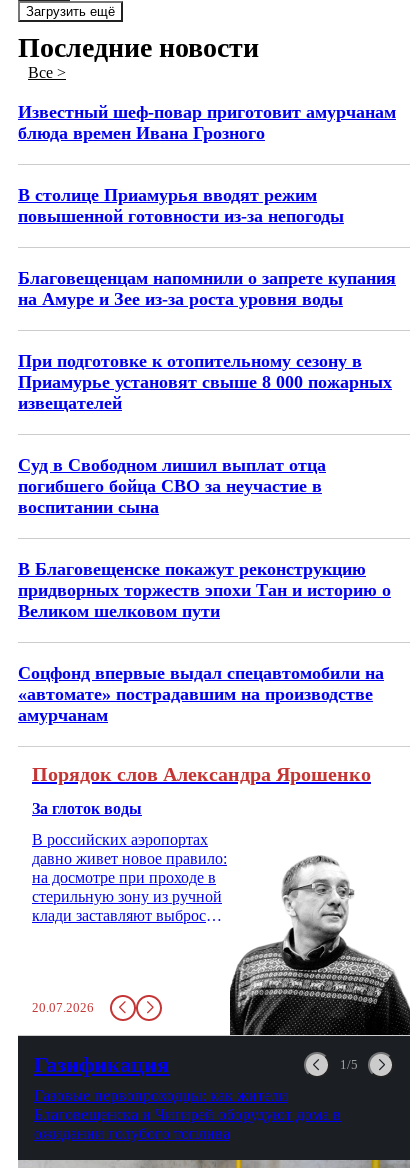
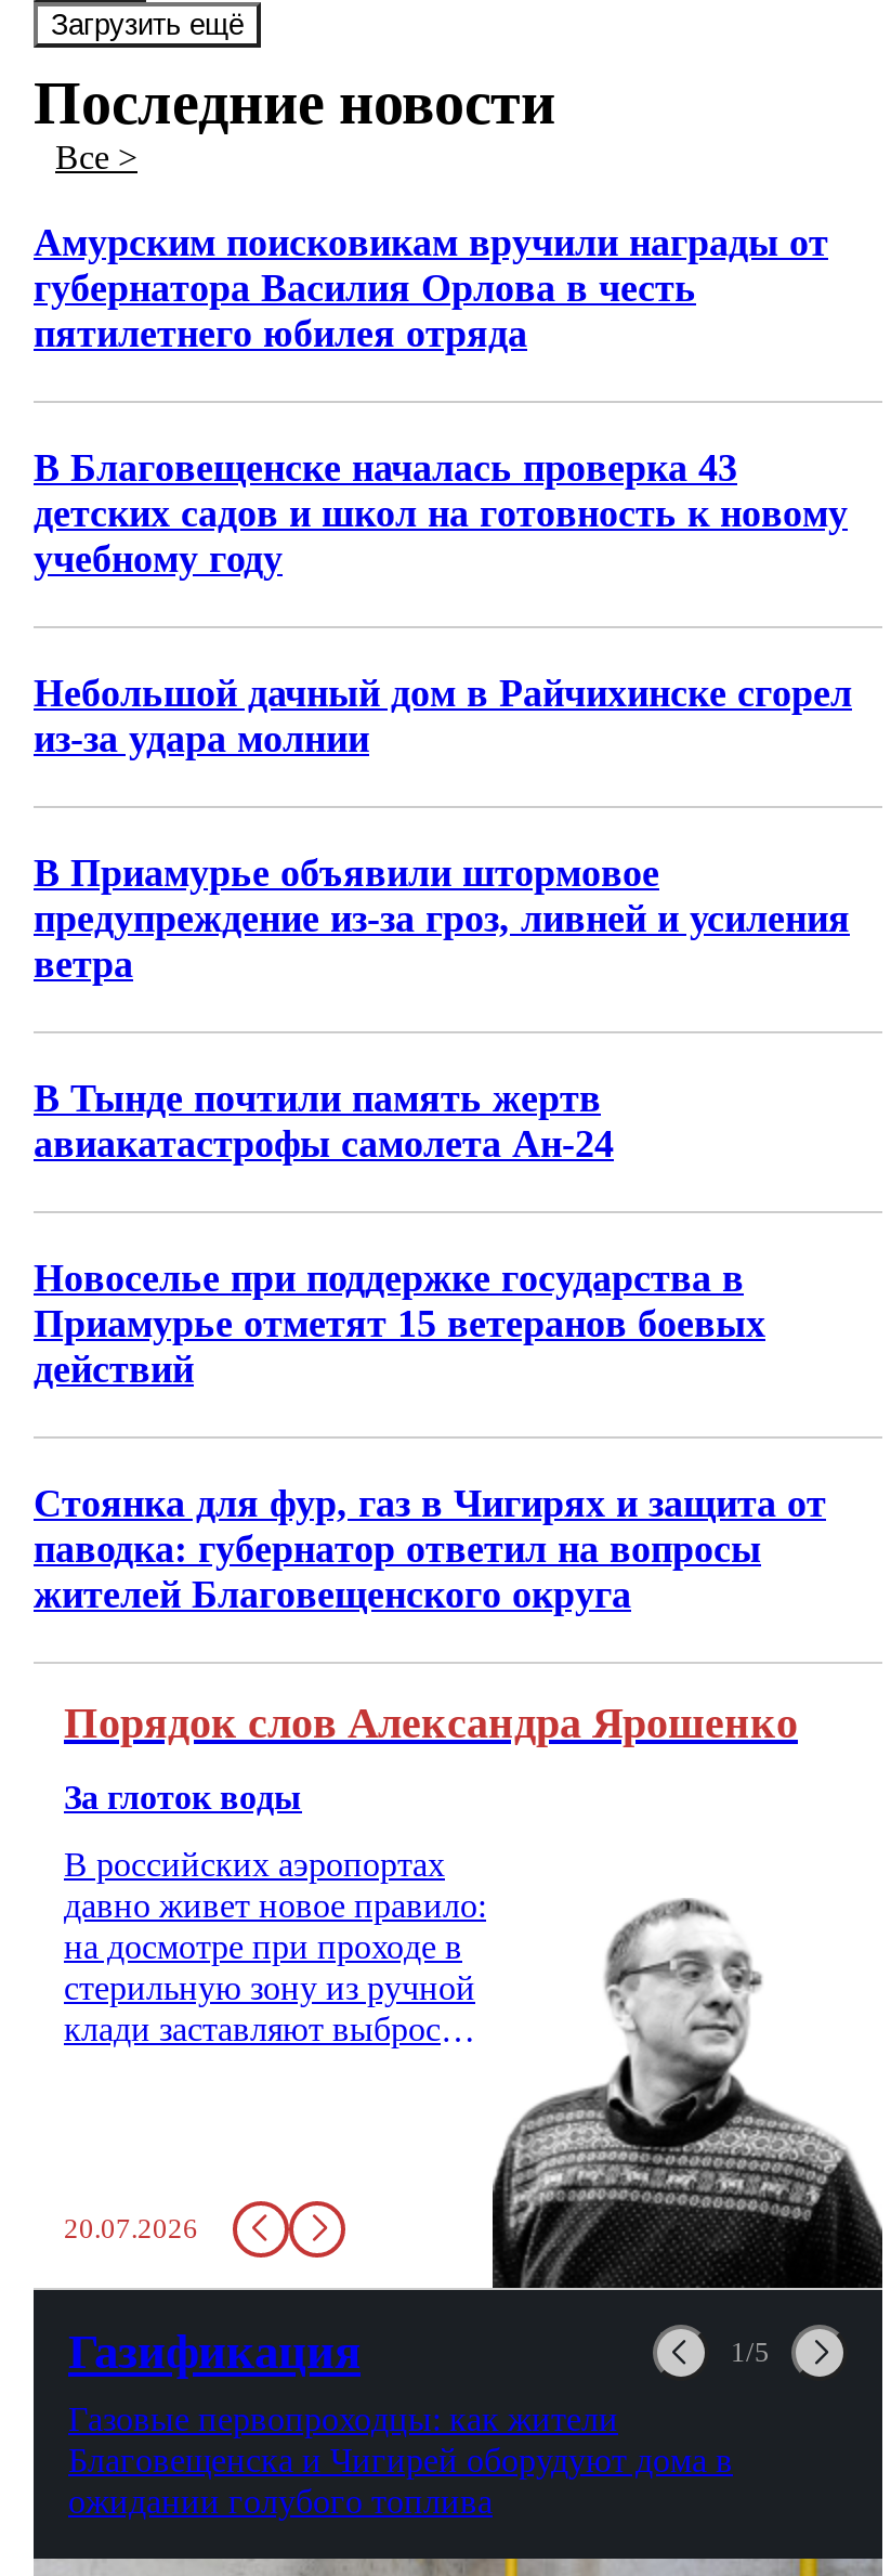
[18,102,396,143] Известный шеф-повар приготовит амурчанам | блюда времен Ивана Грозного -> [34,222,828,356] Амурским поисковикам вручили награды от | губернатора Василия Орлова в честь | пятилетнего юбилея отряда
[18,185,344,226] В столице Приамурья вводят режим | повышенной готовности из-за непогоды -> [34,447,848,581] В Благовещенске началась проверка 43 | детских садов и школ на готовность к новому | учебному году
[18,268,396,309] Благовещенцам напомнили о запрете купания | на Амуре и Зее из-за роста уровня воды -> [34,672,852,761] Небольшой дачный дом в Райчихинске сгорел | из-за удара молнии
[18,351,392,413] При подготовке к отопительному сезону в | Приамурье установят свыше 8 000 пожарных | извещателей -> [34,852,850,986] В Приамурье объявили штормовое | предупреждение из-за гроз, ливней и усиления | ветра
[18,455,326,517] Суд в Свободном лишил выплат отца | погибшего бойца СВО за неучастие в | воспитании сына -> [34,1077,614,1166] В Тынде почтили память жертв | авиакатастрофы самолета Ан-24
[18,559,391,621] В Благовещенске покажут реконструкцию | придворных торжеств эпохи Тан и историю о | Великом шелковом пути -> [34,1257,765,1392] Новоселье при поддержке государства в | Приамурье отметят 15 ветеранов боевых | действий
[18,663,384,725] Соцфонд впервые выдал спецавтомобили на | «автомате» пострадавшим на производстве | амурчанам -> [34,1483,826,1617] Стоянка для фур, газ в Чигирях и защита от | паводка: губернатор ответил на вопросы | жителей Благовещенского округа

